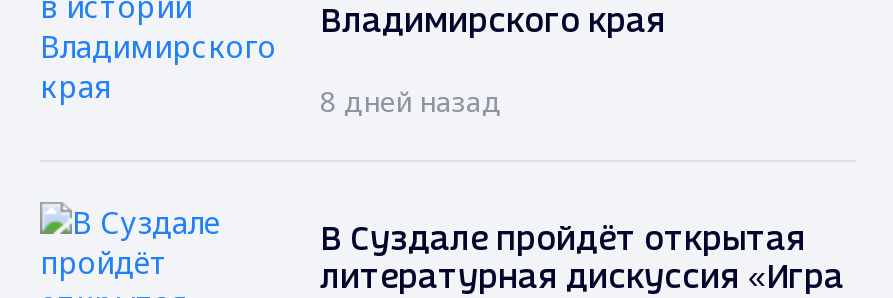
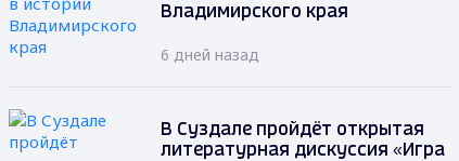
[320,81,502,119] 8 дней назад -> [161,44,259,64] 6 дней назад

